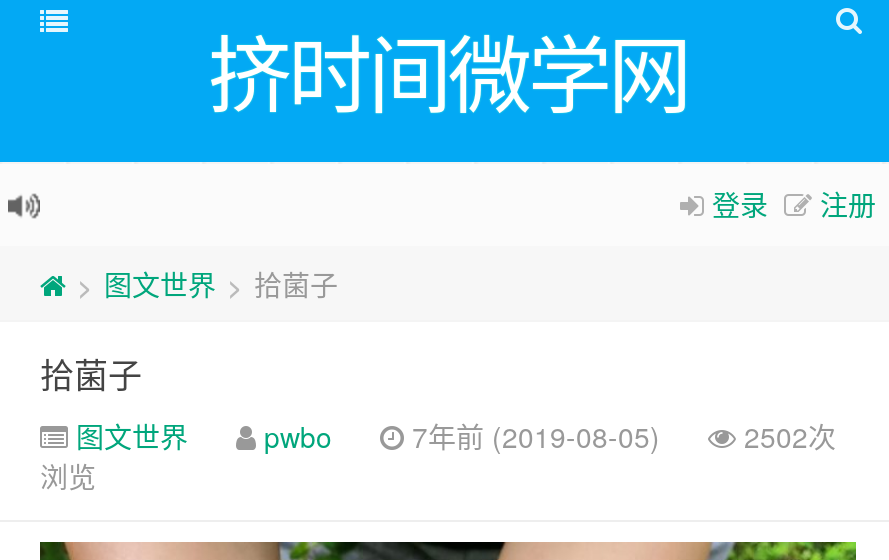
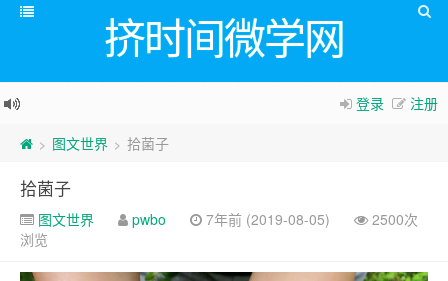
[68,416,836,456] 图文世界 pwbo 7年前 (2019-08-05) 2502次 -> [34,209,418,229] 图文世界 pwbo 7年前 (2019-08-05) 2500次

